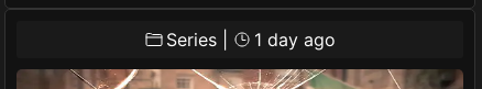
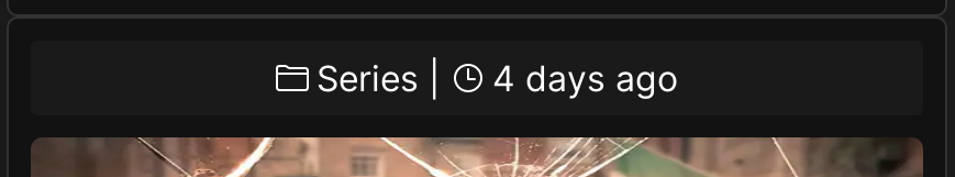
[254,29,335,51] 1 day ago -> [492,57,679,100] 4 days ago

